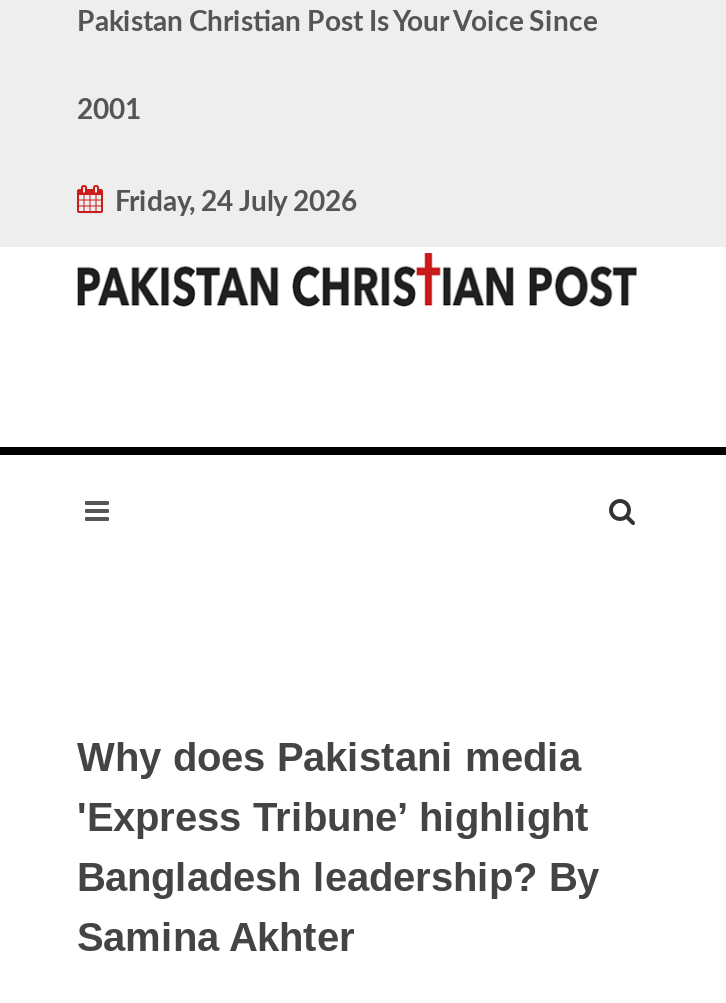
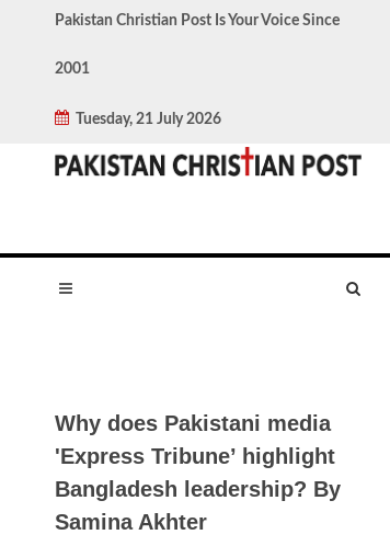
[103,189,357,217] Friday, 24 July 2026 -> [69,112,221,127] Tuesday, 21 July 2026

